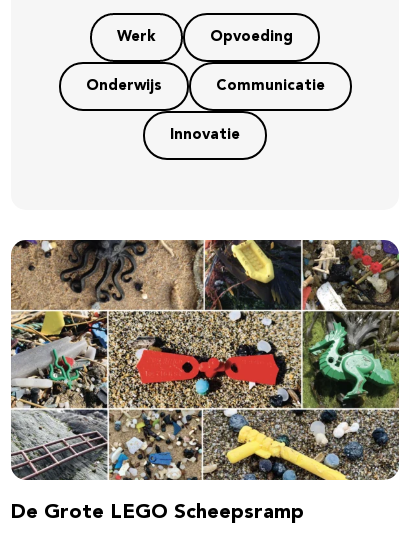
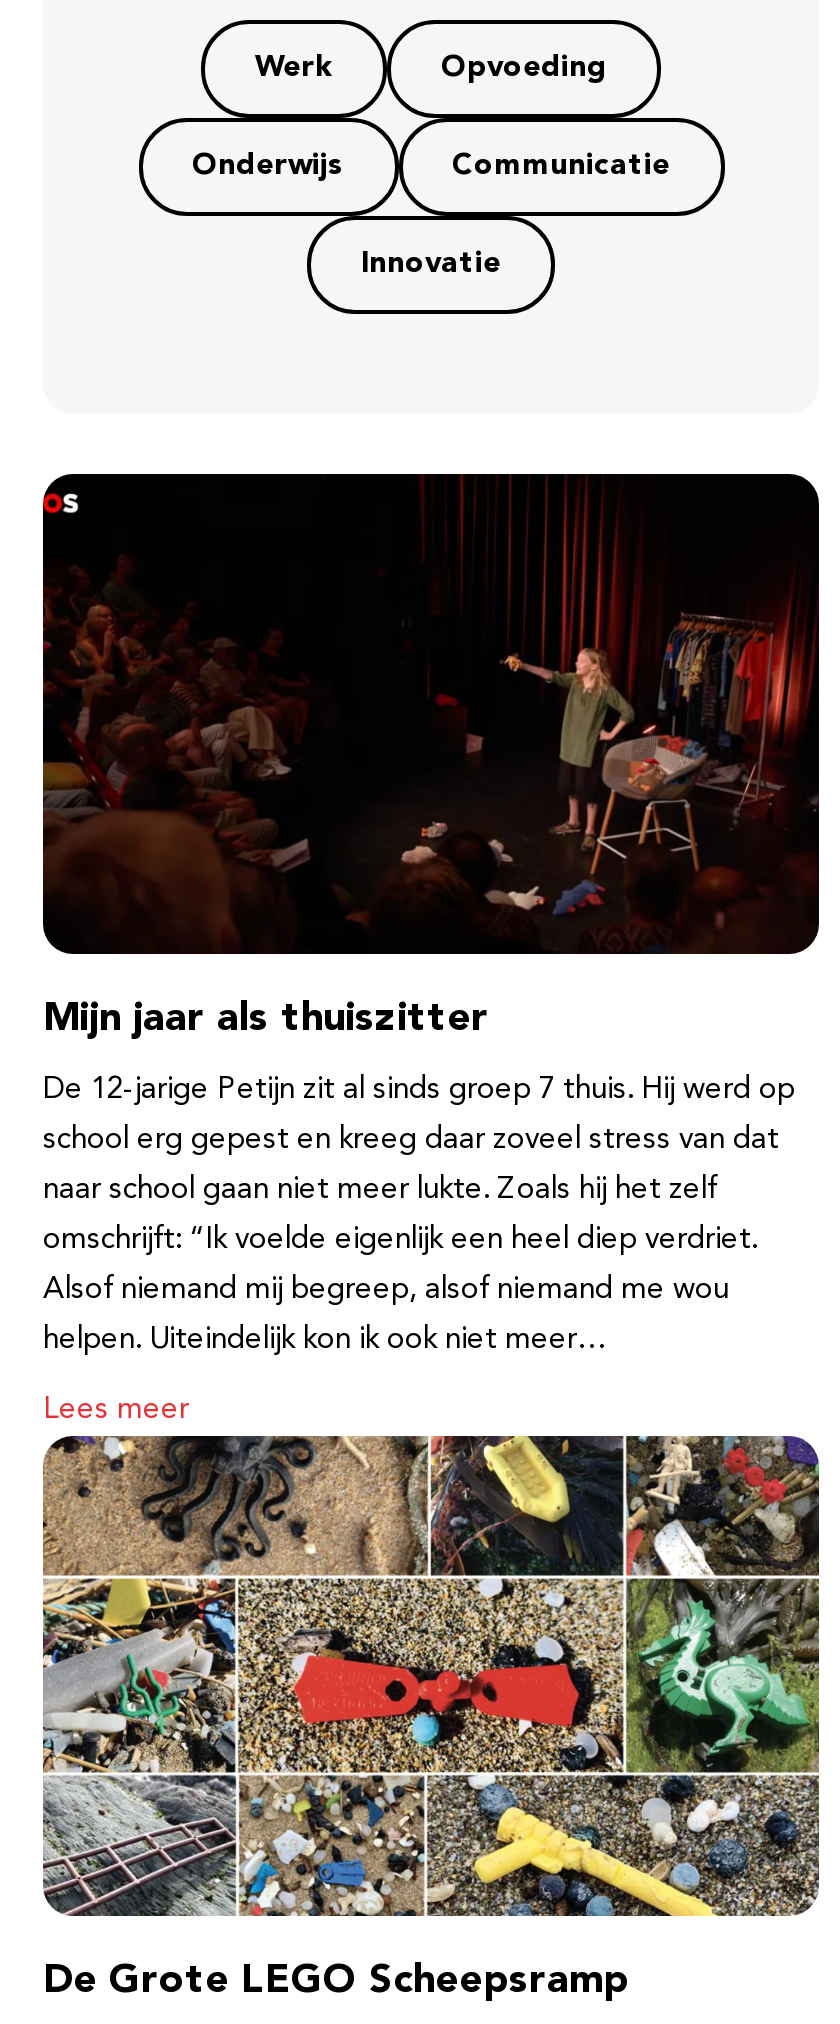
none -> [41,472,821,1426] [image] | Mijn jaar als thuiszitter | De 12-jarige Petijn zit al sinds groep 7 thuis. Hij werd op | school erg gepest en kreeg daar zoveel stress van dat | naar school gaan niet meer lukte. Zoals hij het zelf | omschrijft: “Ik voelde eigenlijk een heel diep verdriet. | Alsof niemand mij begreep, alsof niemand me wou | helpen. Uiteindelijk kon ik ook niet meer… | Lees meer

